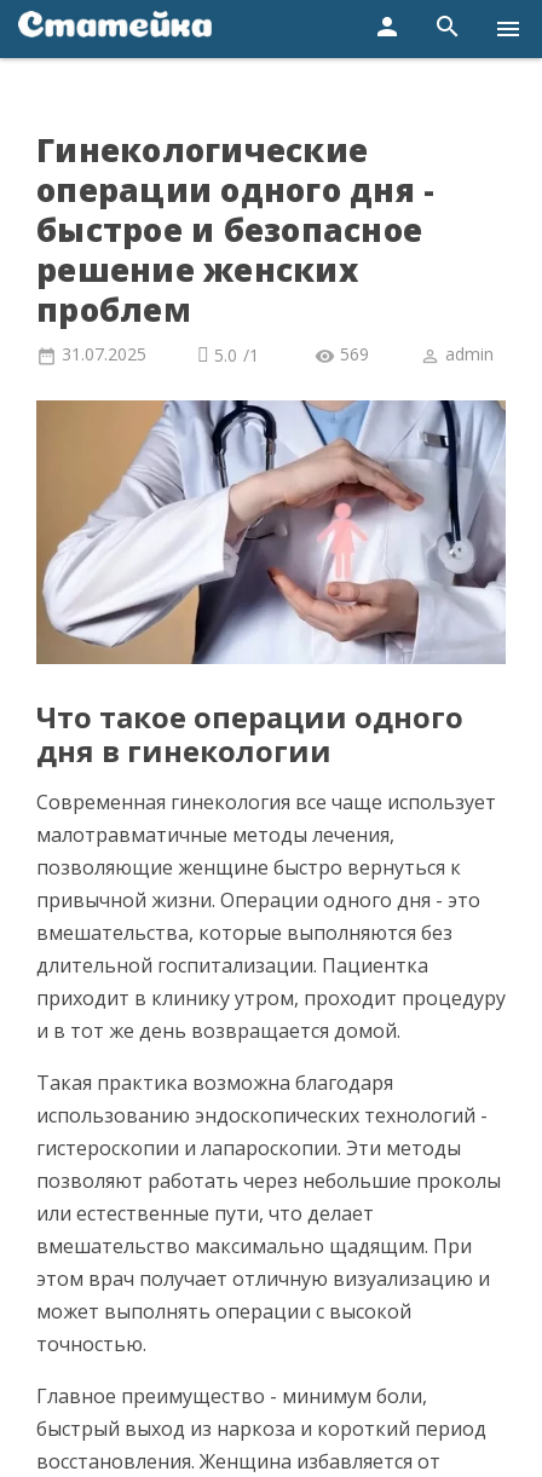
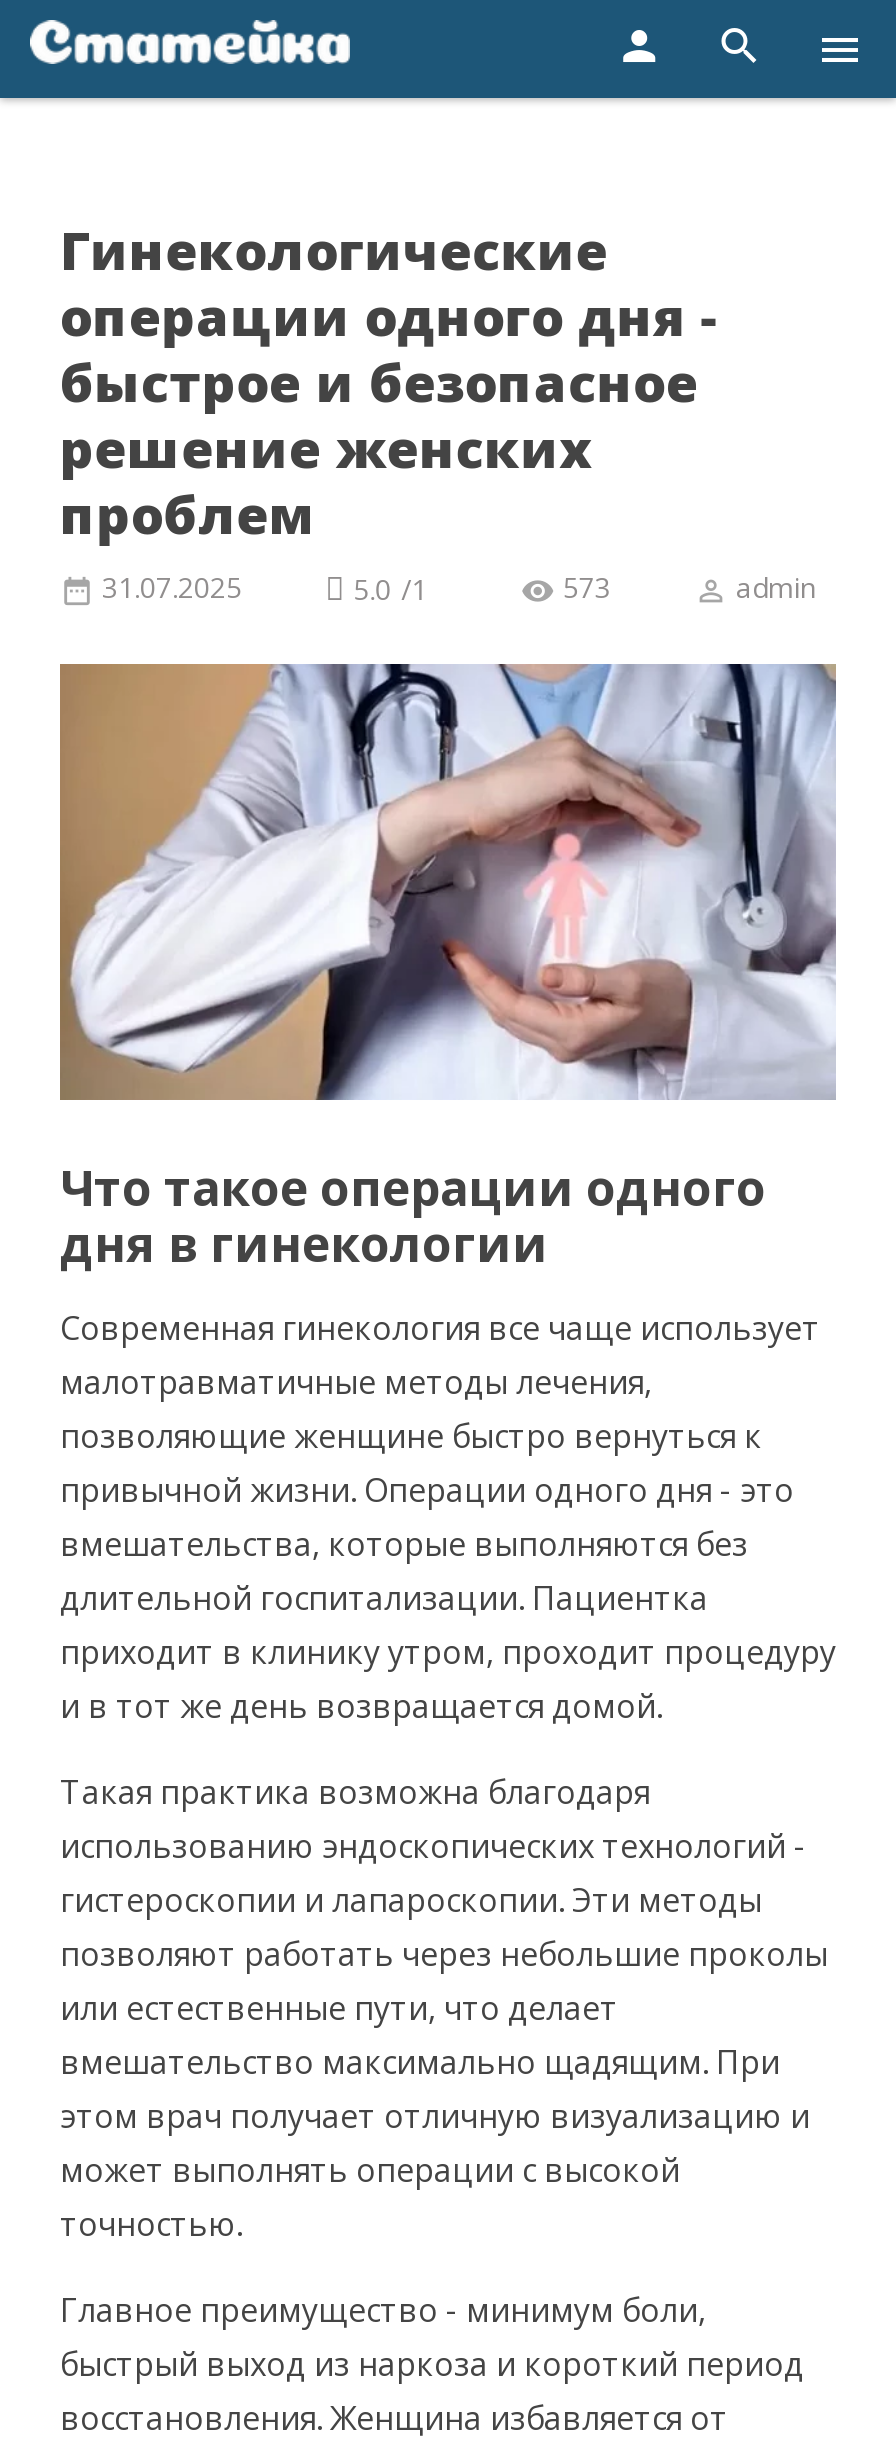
[340,342,369,365] 569 -> [563,568,611,606] 573

